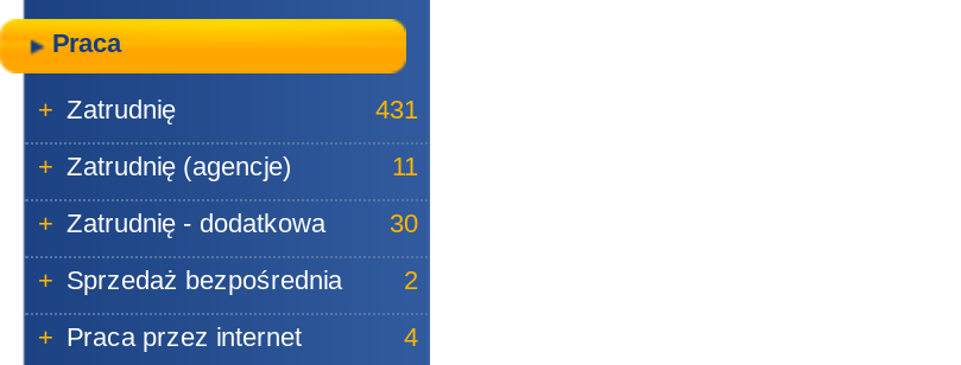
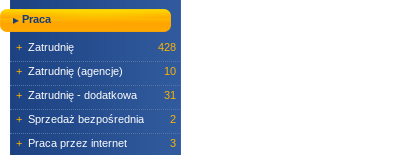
[375,95,418,123] 431 -> [158,41,176,53] 428
[392,152,418,180] 11 -> [164,65,176,77] 10
[390,209,418,237] 30 -> [164,89,176,101] 31
[404,322,418,351] 4 -> [170,137,176,149] 3

